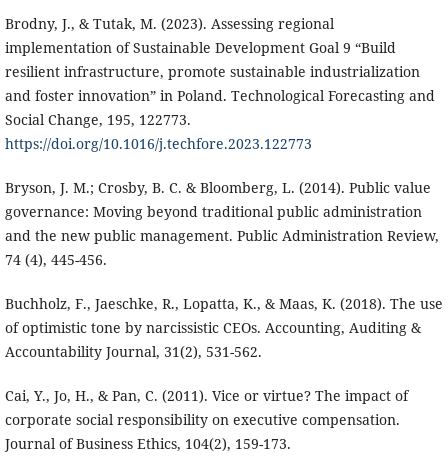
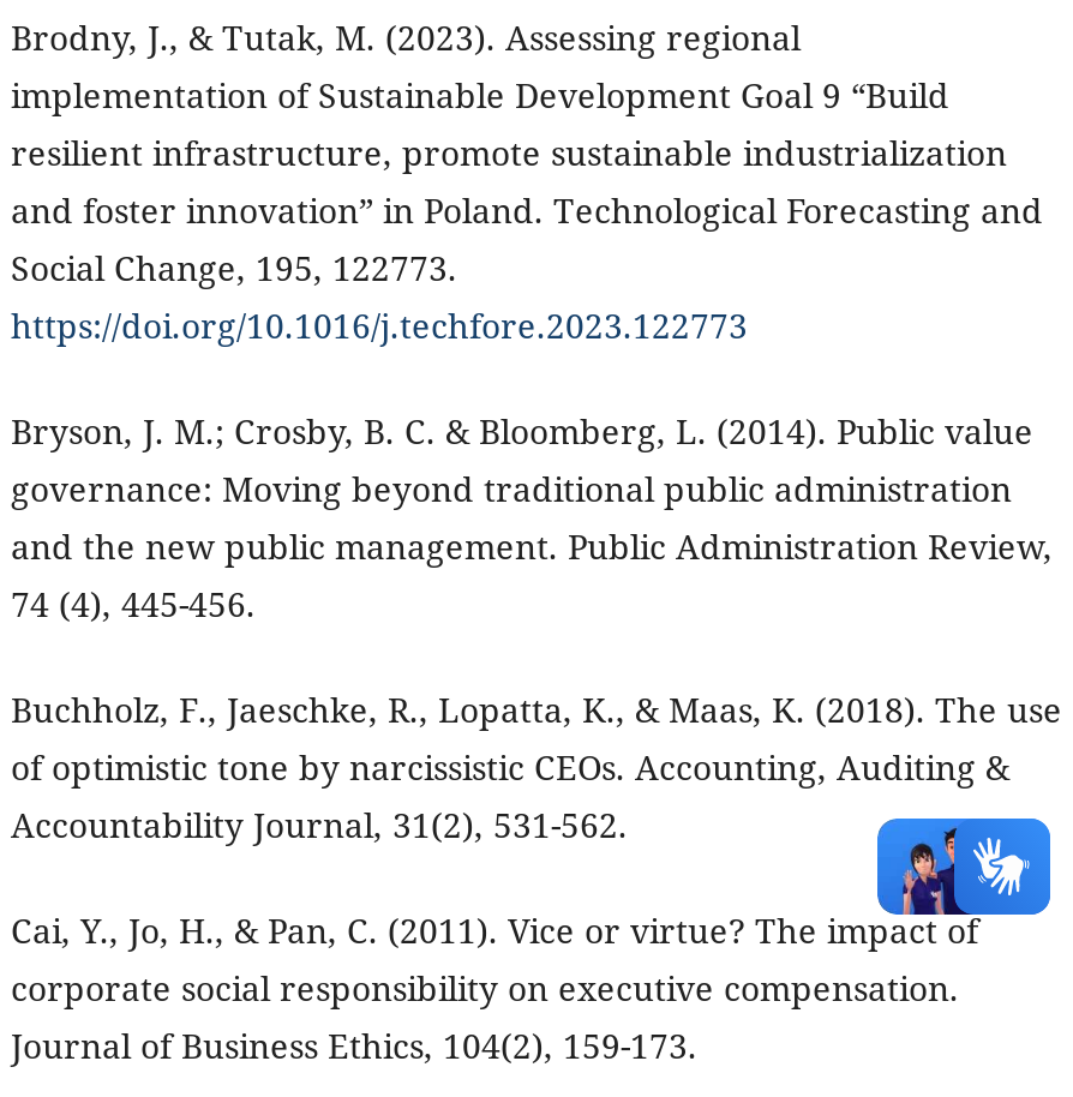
none -> [875,816,1053,917] [image]

